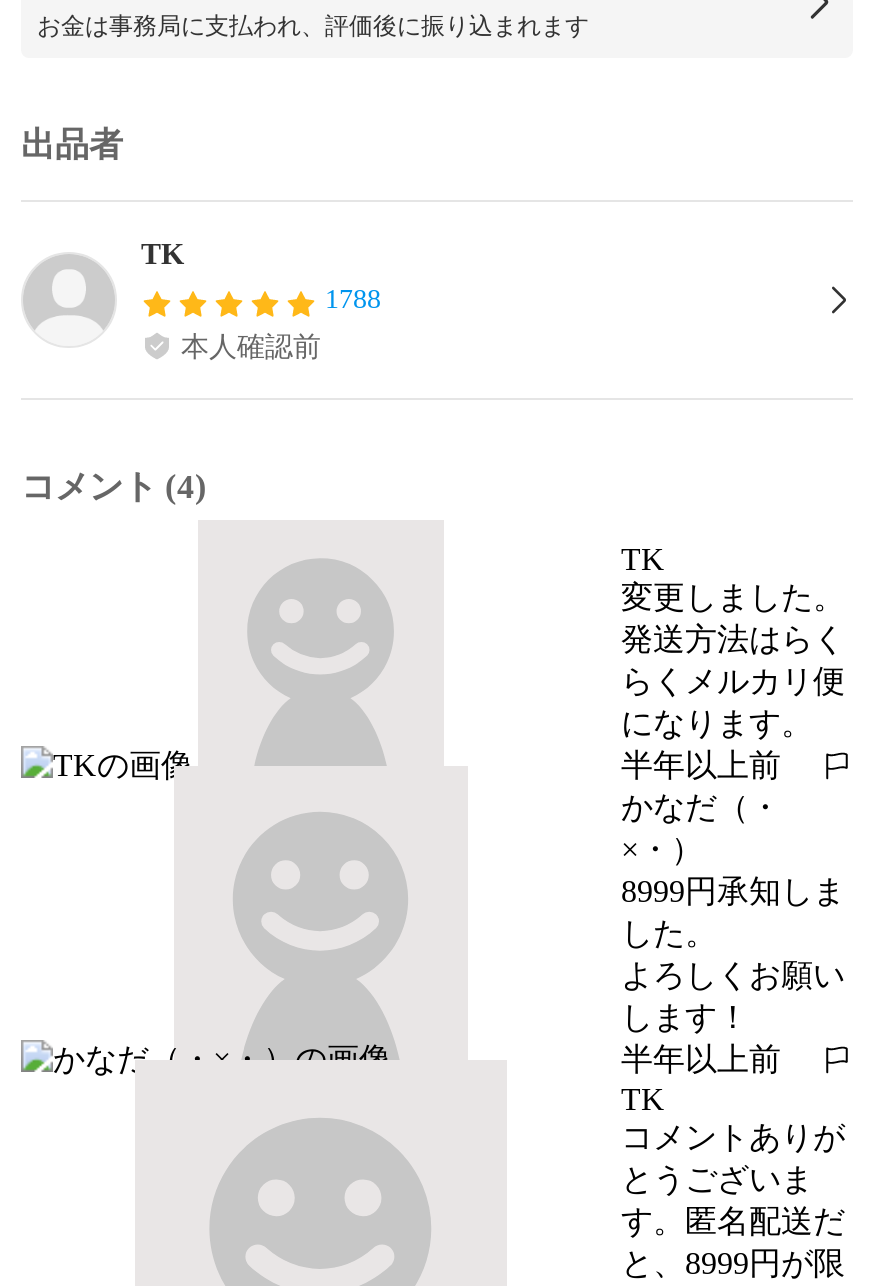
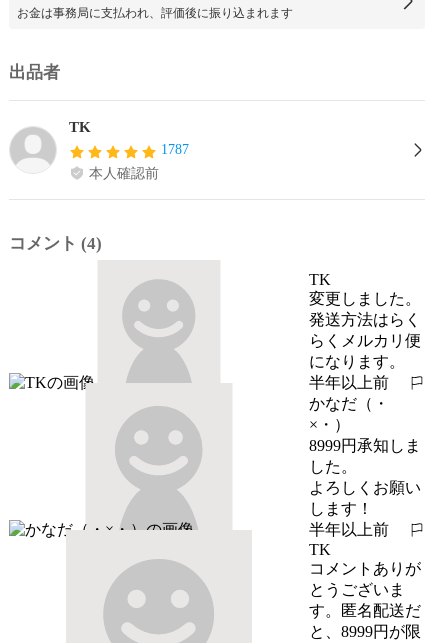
[325,283,381,313] 1788 -> [161,142,189,157] 1787

